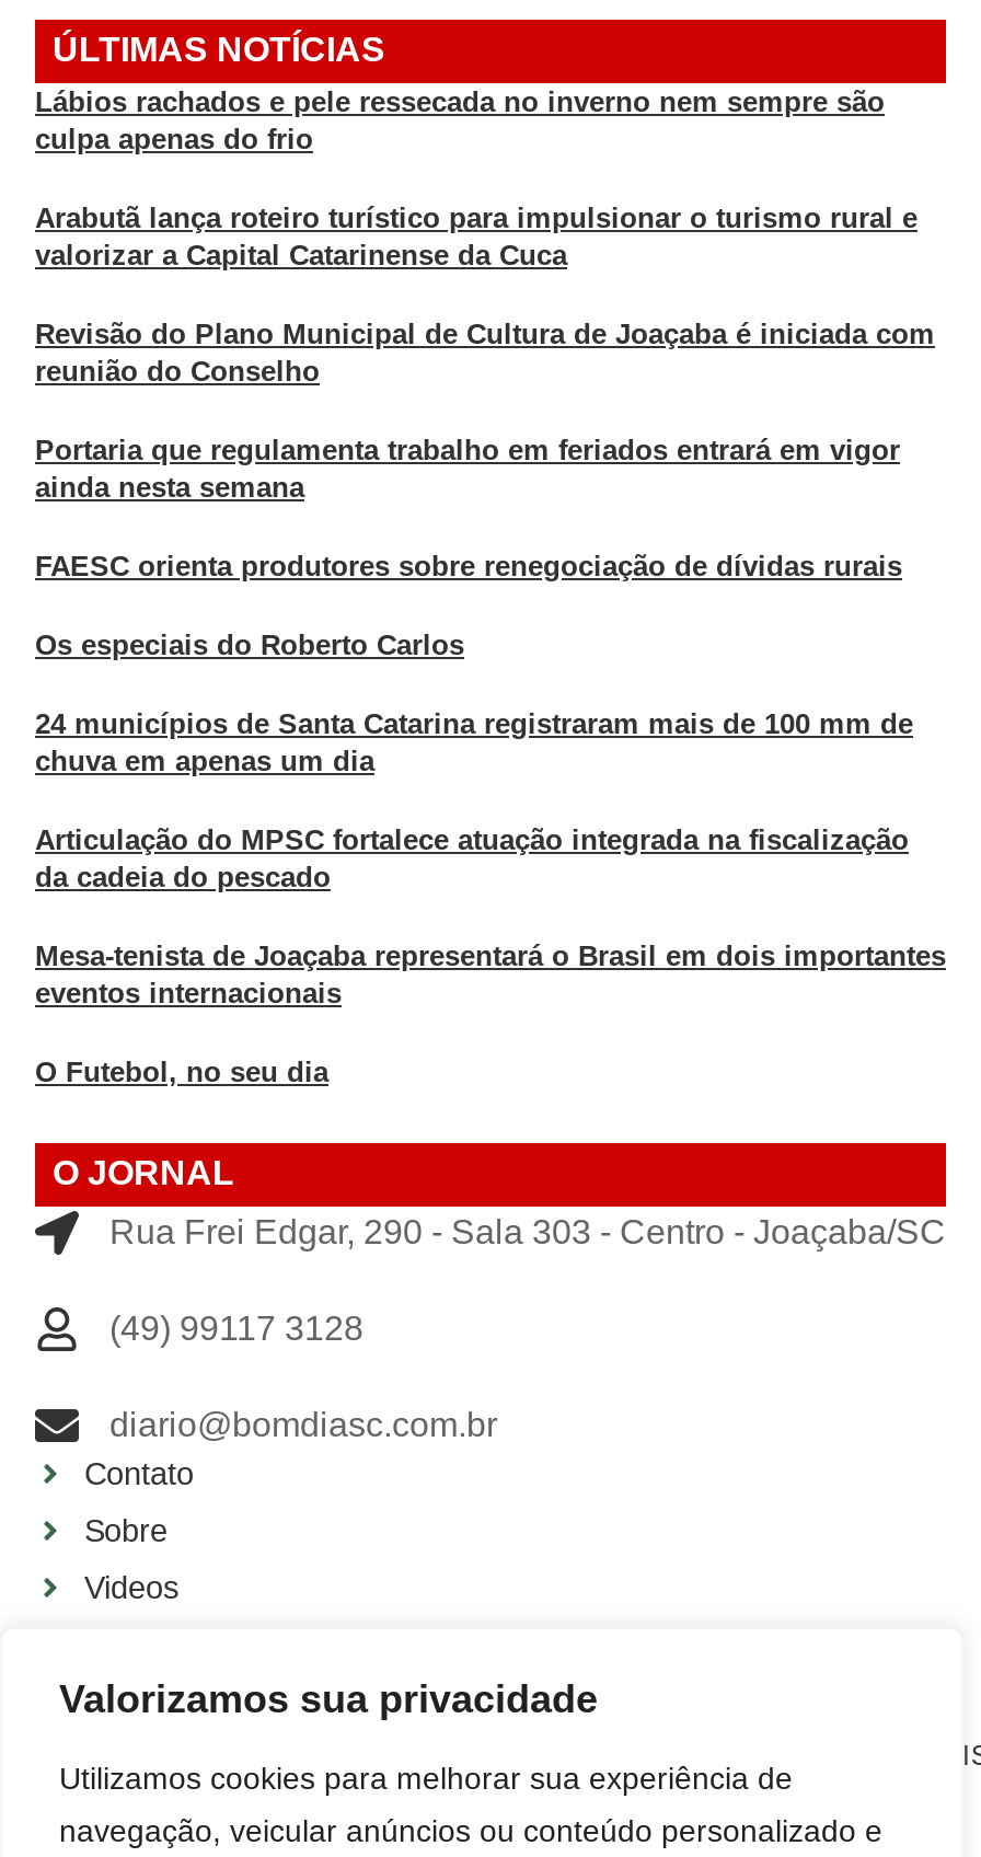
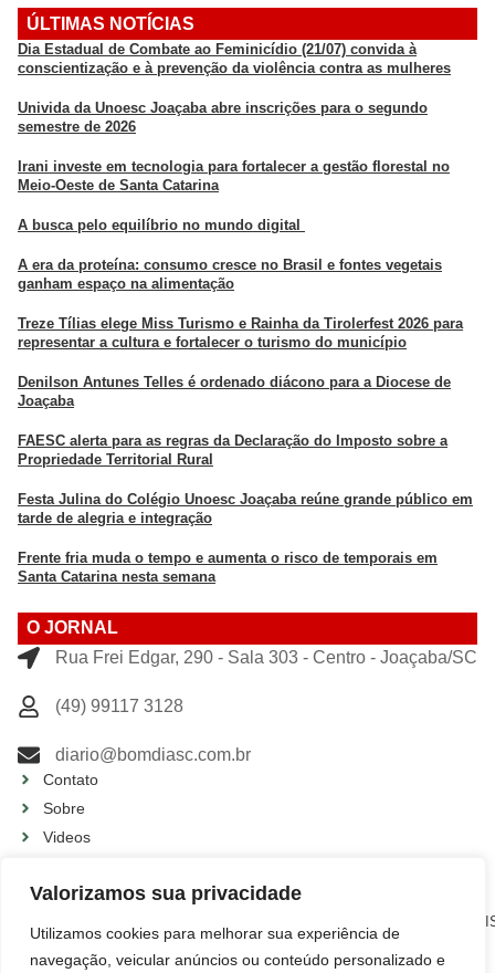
[35,85,885,155] Lábios rachados e pele ressecada no inverno nem sempre são | culpa apenas do frio -> [18,41,451,76] Dia Estadual de Combate ao Feminicídio (21/07) convida à | conscientização e à prevenção da violência contra as mulheres
[35,201,917,271] Arabutã lança roteiro turístico para impulsionar o turismo rural e | valorizar a Capital Catarinense da Cuca -> [18,99,428,135] Univida da Unoesc Joaçaba abre inscrições para o segundo | semestre de 2026
[35,317,935,387] Revisão do Plano Municipal de Cultura de Joaçaba é iniciada com | reunião do Conselho -> [18,158,450,193] Irani investe em tecnologia para fortalecer a gestão florestal no | Meio-Oeste de Santa Catarina
[35,433,900,503] Portaria que regulamenta trabalho em feriados entrará em vigor | ainda nesta semana -> [18,217,305,233] A busca pelo equilíbrio no mundo digital
[35,549,902,582] FAESC orienta produtores sobre renegociação de dívidas rurais -> [18,256,442,292] A era da proteína: consumo cresce no Brasil e fontes vegetais | ganham espaço na alimentação
[35,628,464,661] Os especiais do Roberto Carlos -> [18,315,463,350] Treze Tílias elege Miss Turismo e Rainha da Tirolerfest 2026 para | representar a cultura e fortalecer o turismo do município
[35,707,913,777] 24 municípios de Santa Catarina registraram mais de 100 mm de | chuva em apenas um dia -> [18,374,451,409] Denilson Antunes Telles é ordenado diácono para a Diocese de | Joaçaba
[35,823,909,893] Articulação do MPSC fortalece atuação integrada na fiscalização | da cadeia do pescado -> [18,432,447,468] FAESC alerta para as regras da Declaração do Imposto sobre a | Propriedade Territorial Rural
[35,939,946,1009] Mesa-tenista de Joaçaba representará o Brasil em dois importantes | eventos internacionais -> [18,491,473,526] Festa Julina do Colégio Unoesc Joaçaba reúne grande público em | tarde de alegria e integração
[35,1055,328,1088] O Futebol, no seu dia -> [18,549,438,585] Frente fria muda o tempo e aumenta o risco de temporais em | Santa Catarina nesta semana

